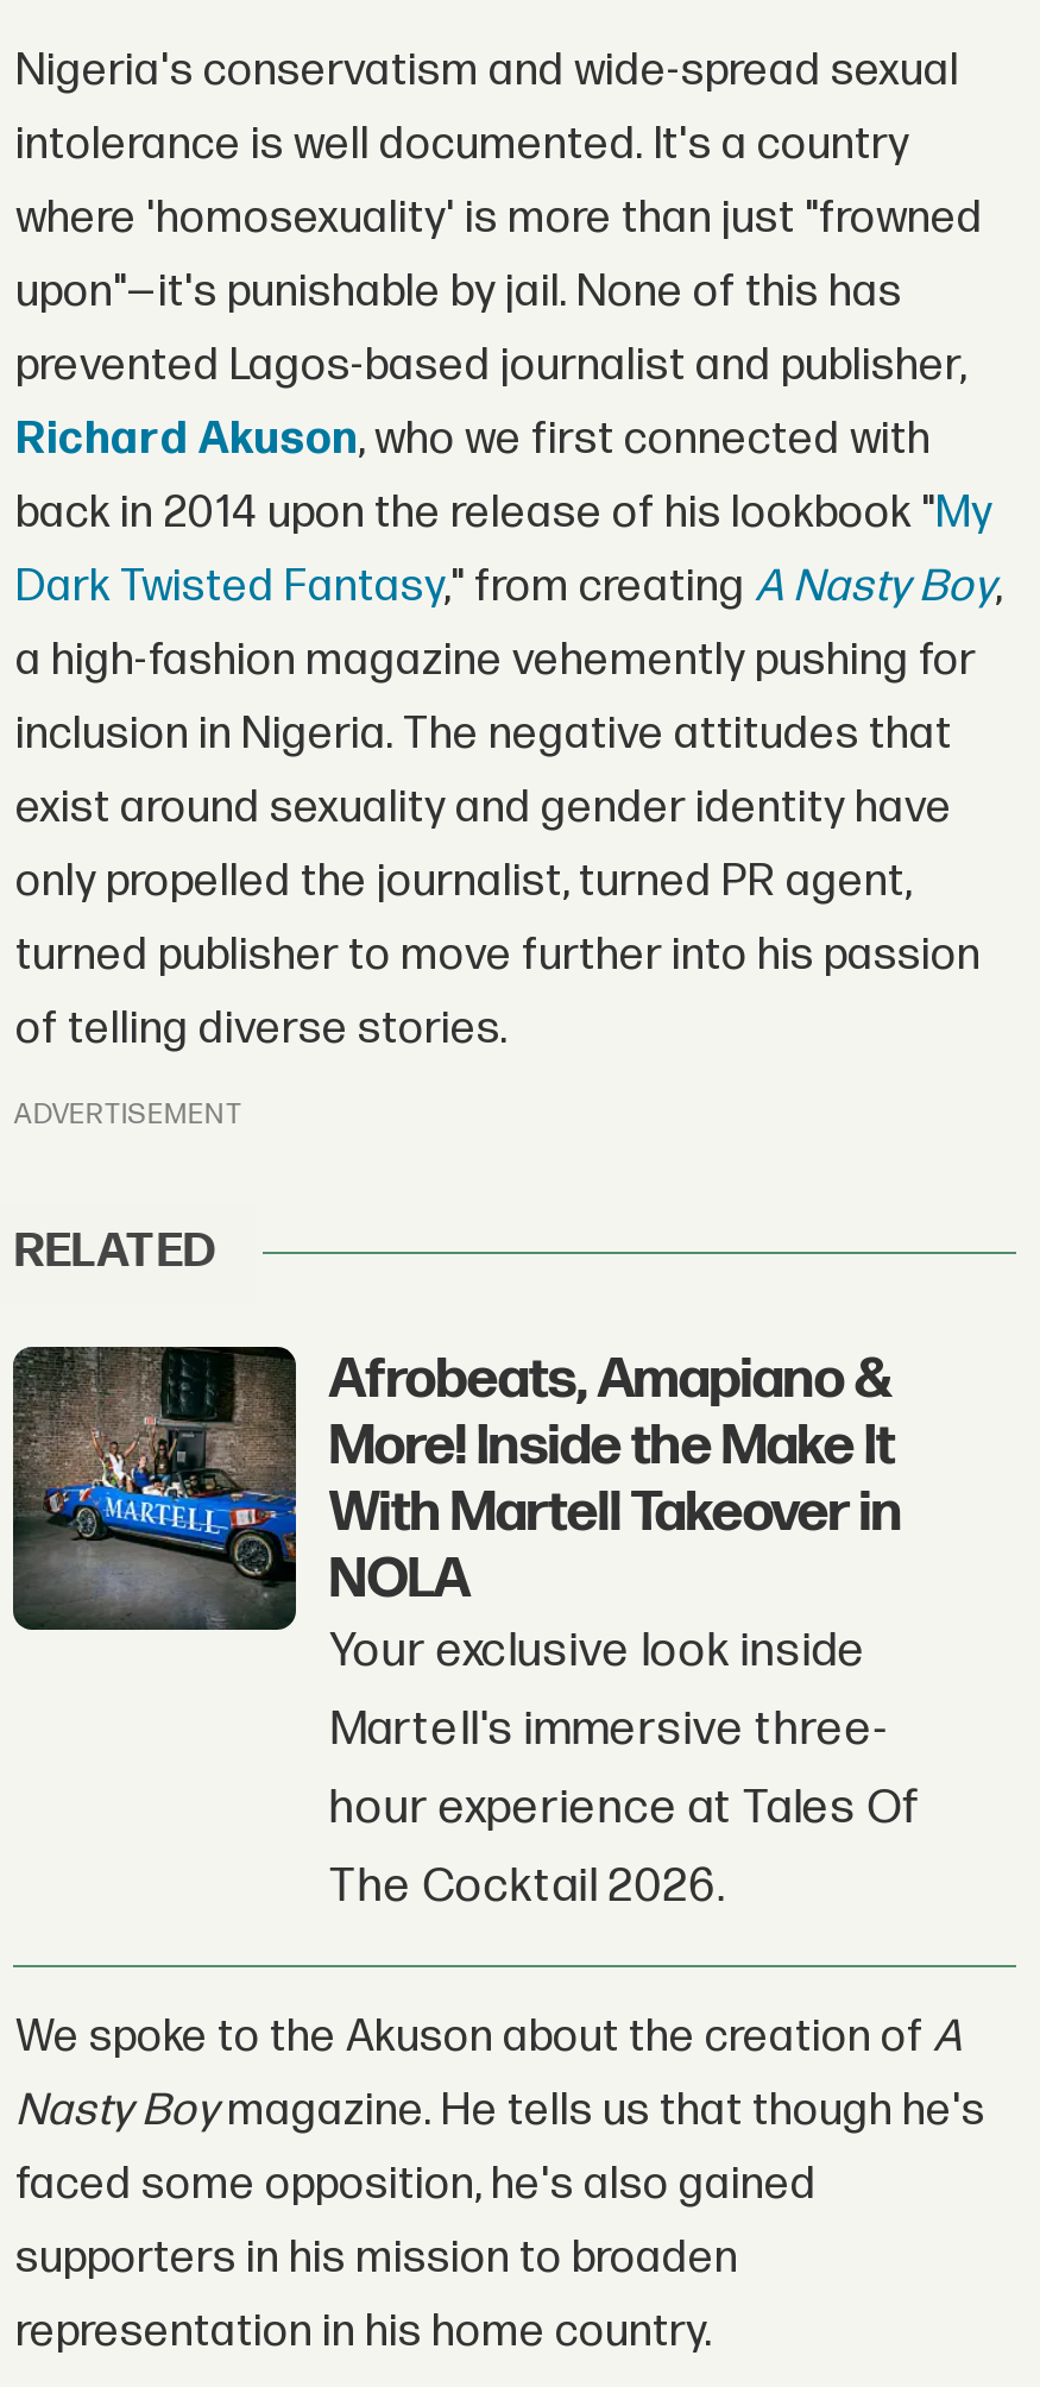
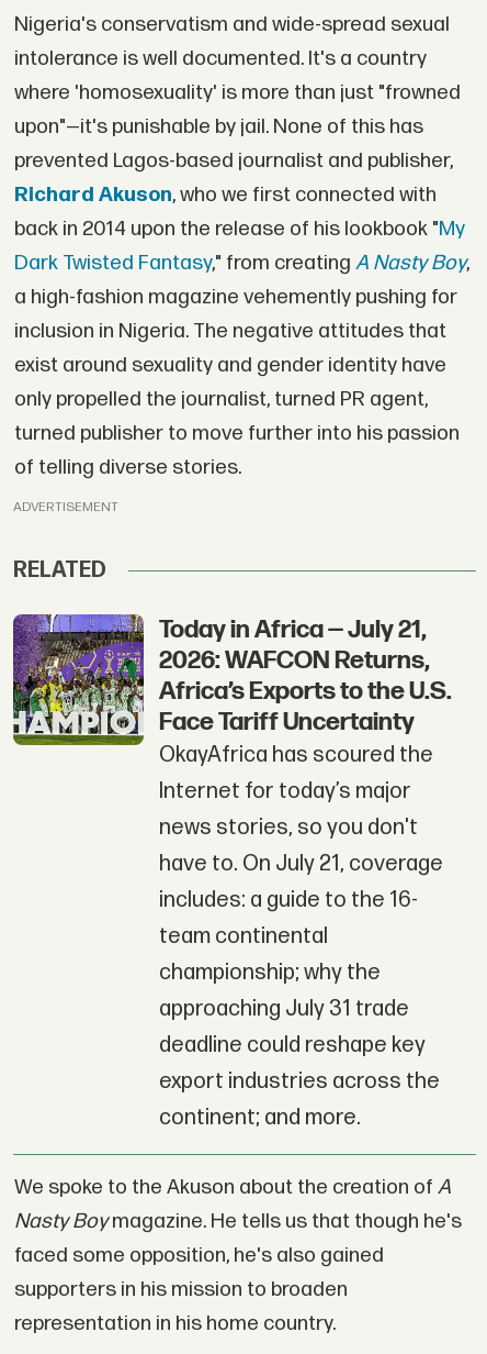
[11,1344,921,1916] [image] | Afrobeats, Amapiano & | More! Inside the Make It | With Martell Takeover in | NOLA | Your exclusive look inside | Martell's immersive three- | hour experience at Tales Of | The Cocktail 2026. -> [12,613,452,1131] [image] | Today in Africa — July 21, | 2026: WAFCON Returns, | Africa’s Exports to the U.S. | Face Tariff Uncertainty | OkayAfrica has scoured the | Internet for today’s major | news stories, so you don't | have to. On July 21, coverage | includes: a guide to the 16- | team continental | championship; why the | approaching July 31 trade | deadline could reshape key | export industries across the | continent; and more.

